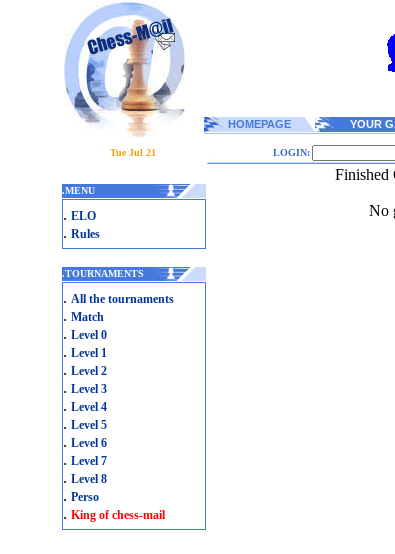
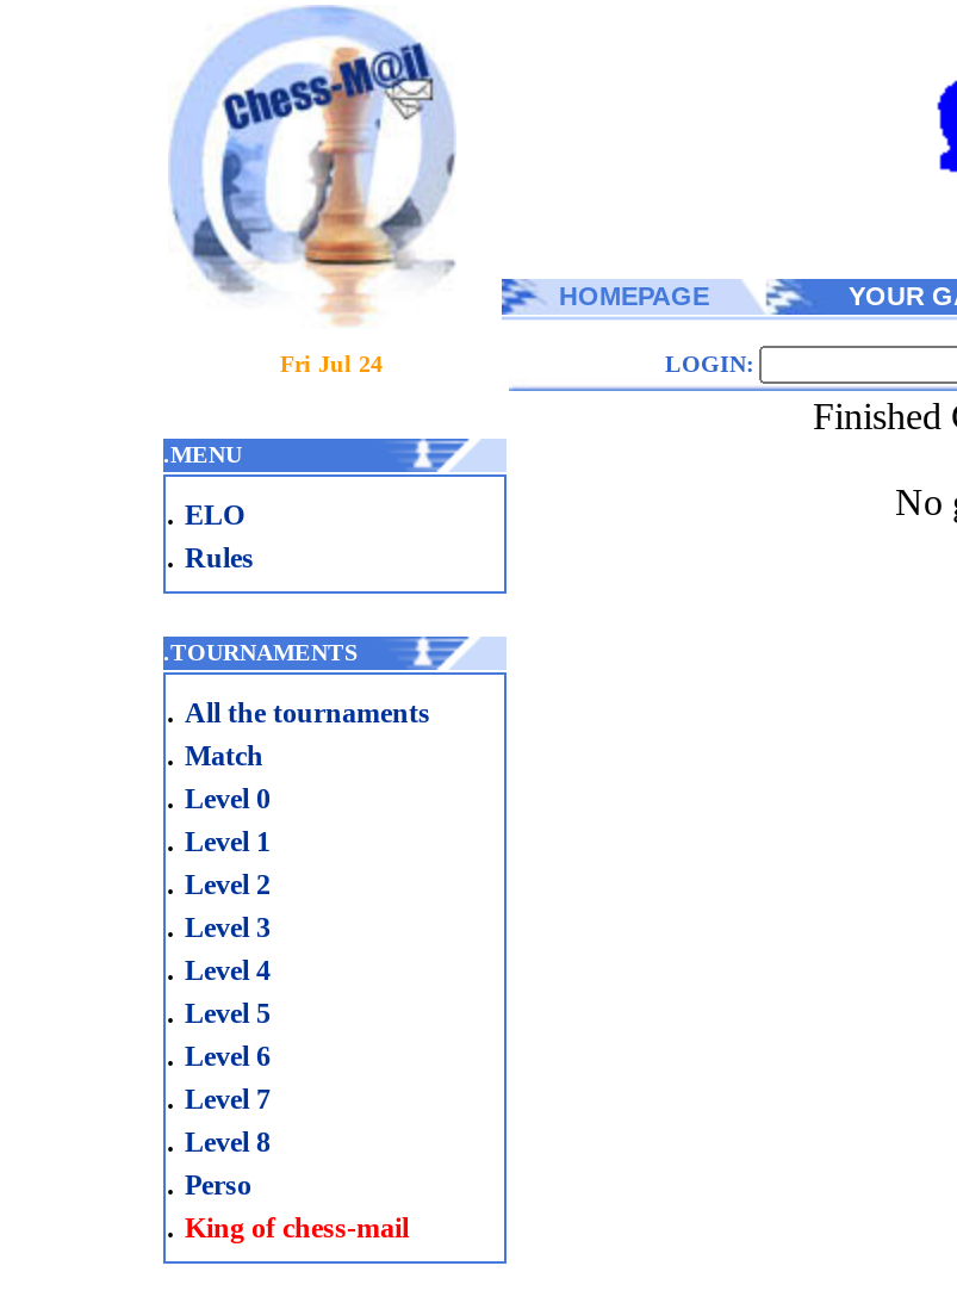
[109,147,155,158] Tue Jul 21 -> [280,350,383,377] Fri Jul 24

